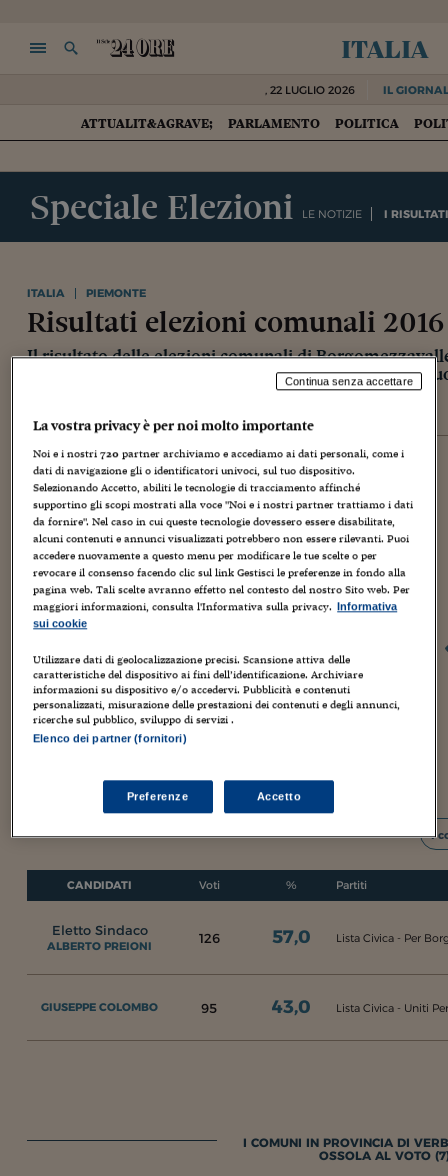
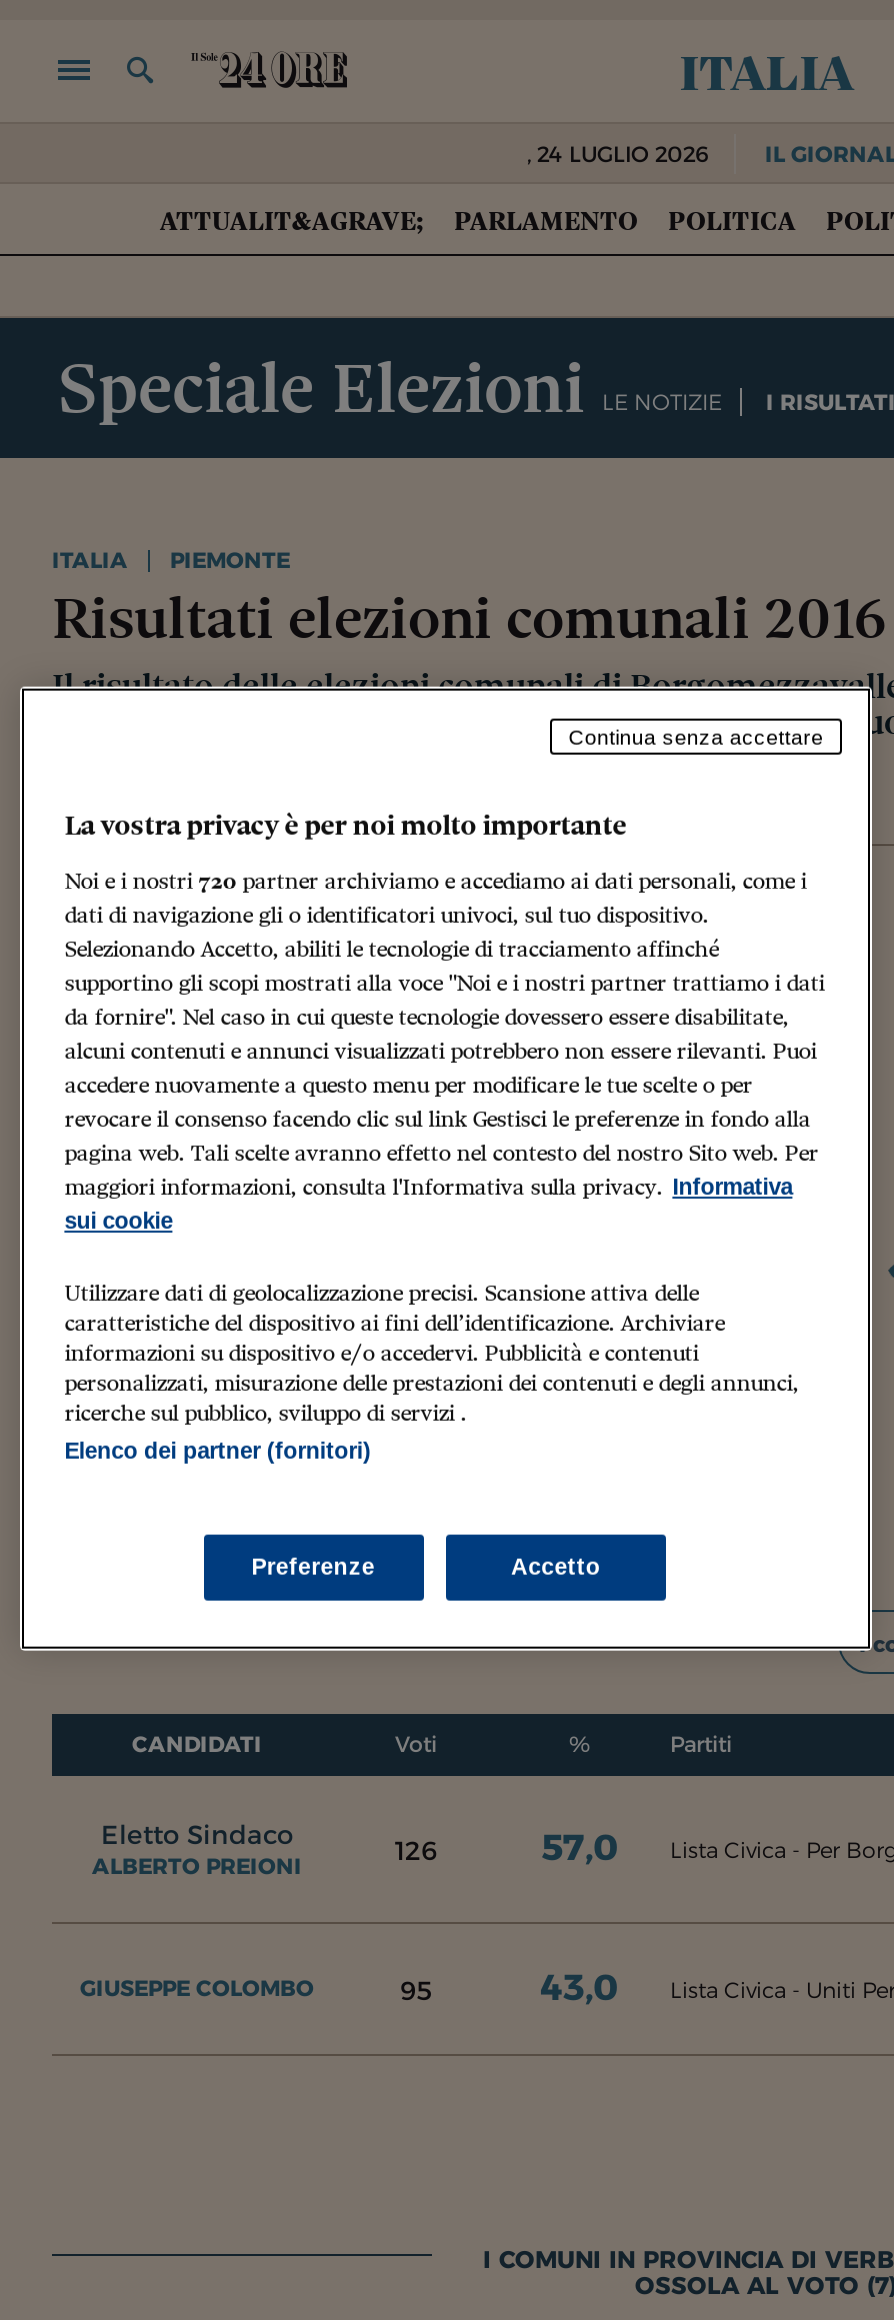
[265,83,355,97] , 22 LUGLIO 2026 -> [527,140,709,168] , 24 LUGLIO 2026

